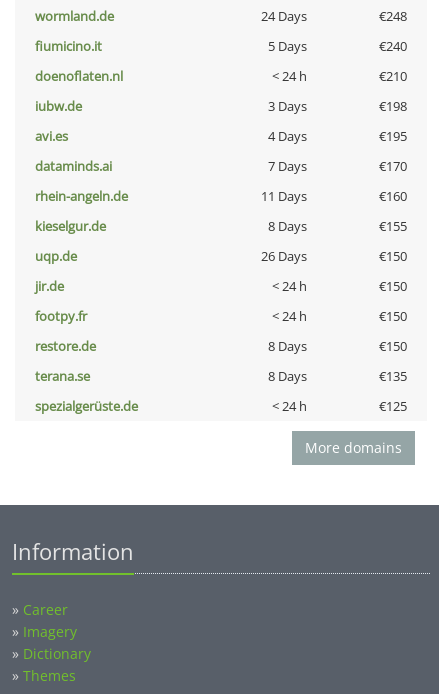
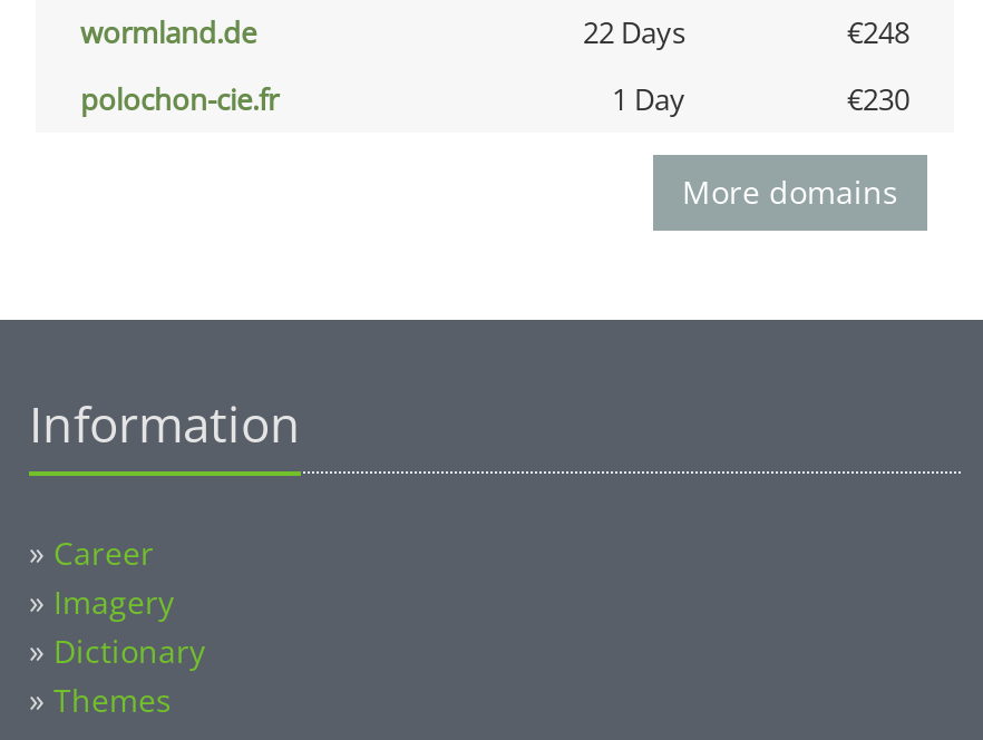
[260,7,306,25] 24 Days -> [583,12,685,52] 22 Days
[35,37,407,415] fiumicino.it | 5 Days | €240 | doenoflaten.nl | < 24 h | €210 | iubw.de | 3 Days | €198 | avi.es | 4 Days | €195 | dataminds.ai | 7 Days | €170 | rhein-angeln.de | 11 Days | €160 | kieselgur.de | 8 Days | €155 | uqp.de | 26 Days | €150 | jir.de | < 24 h | €150 | footpy.fr | < 24 h | €150 | restore.de | 8 Days | €150 | terana.se | 8 Days | €135 | spezialgerüste.de | < 24 h | €125 -> [80,79,909,119] polochon-cie.fr | 1 Day | €230

